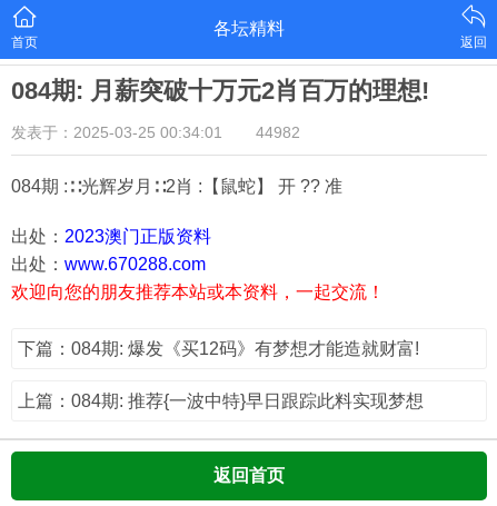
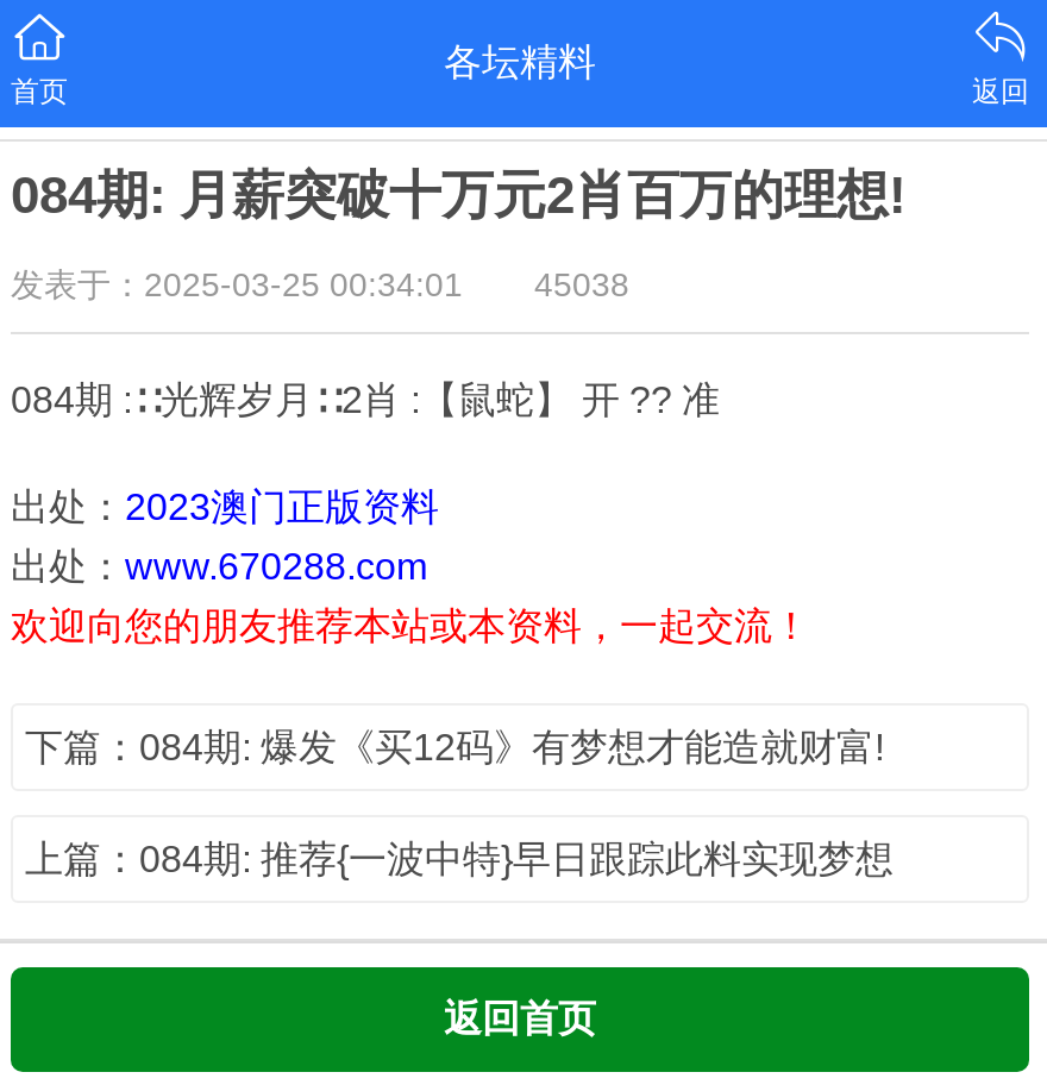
[11,123,300,141] 发表于：2025-03-25 00:34:01 44982 -> [11,265,629,303] 发表于：2025-03-25 00:34:01 45038

